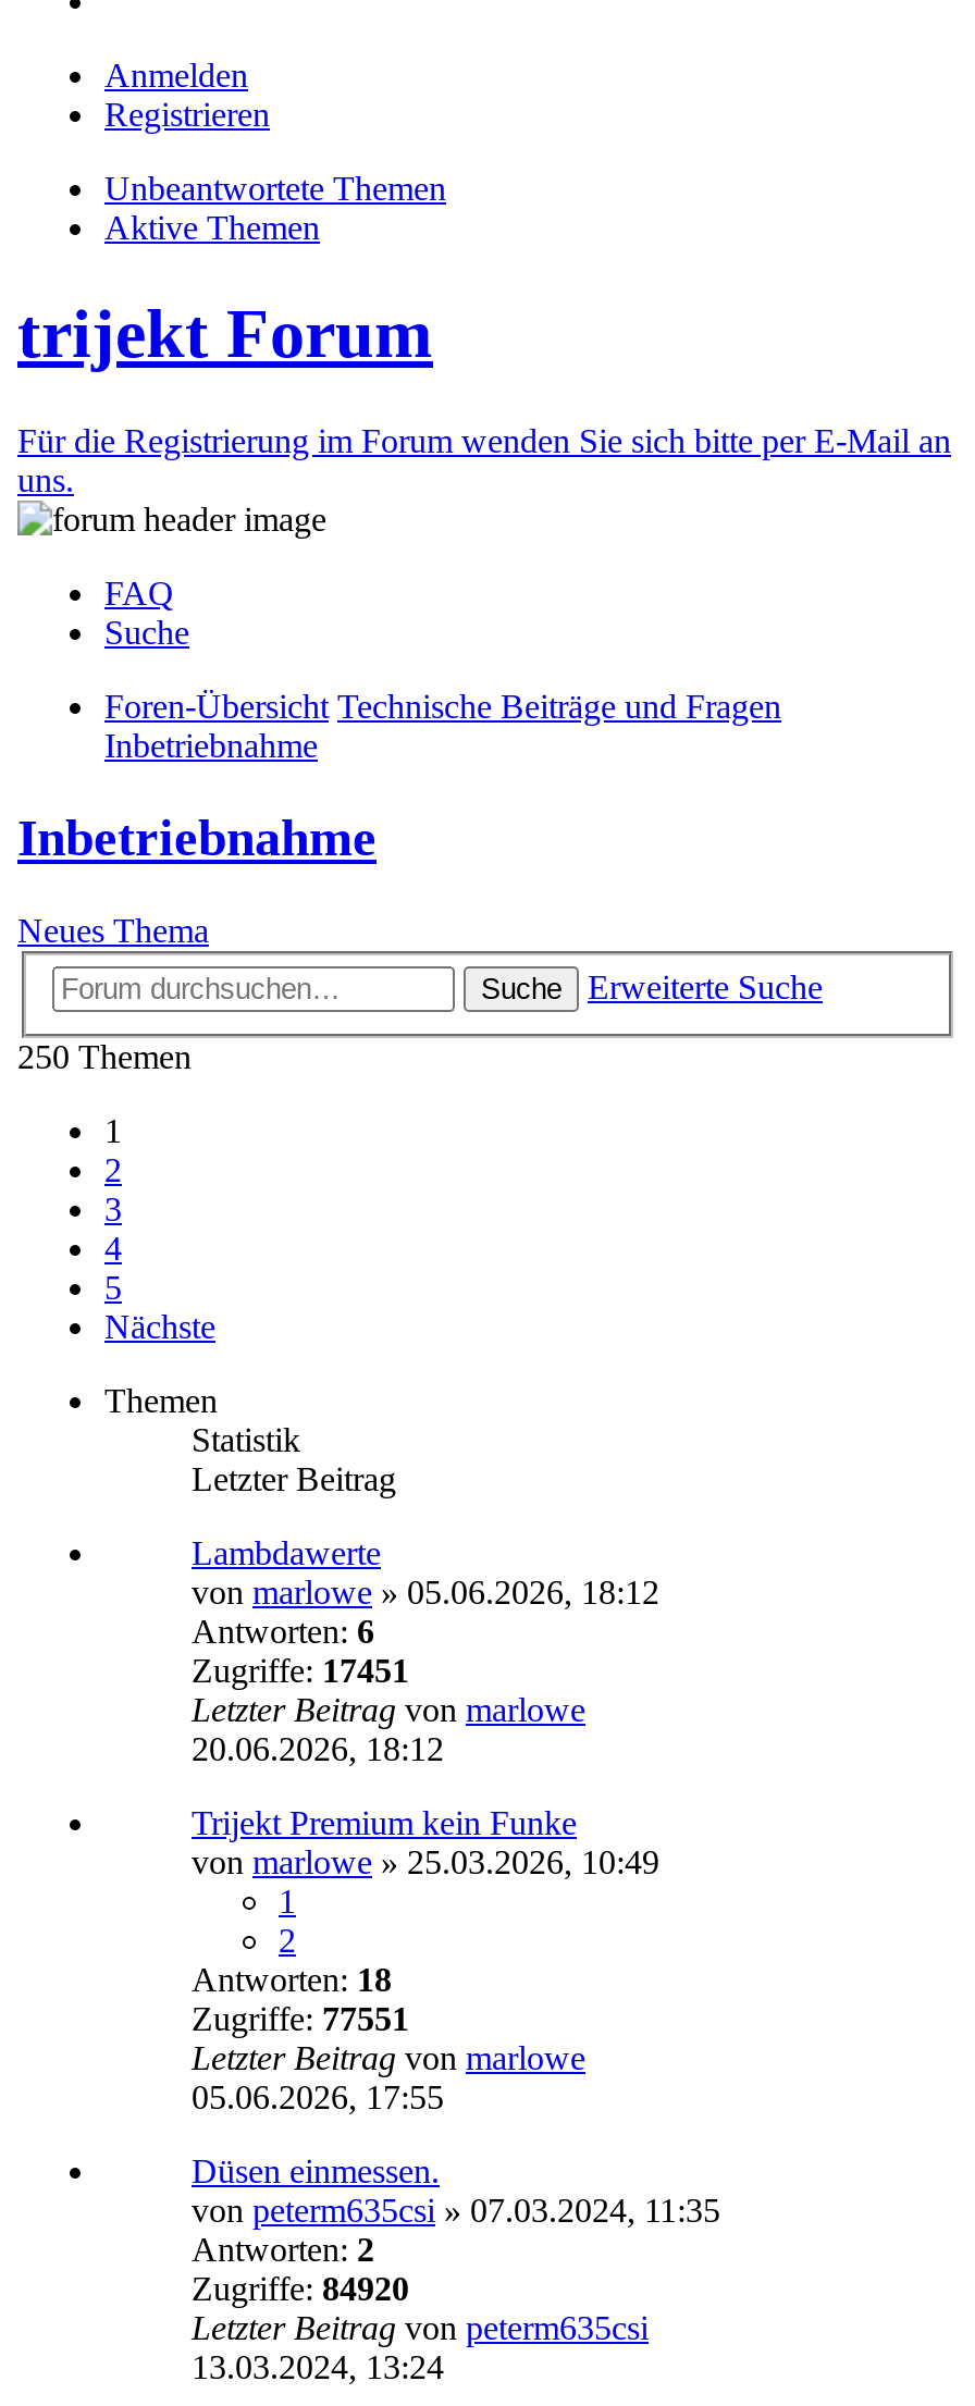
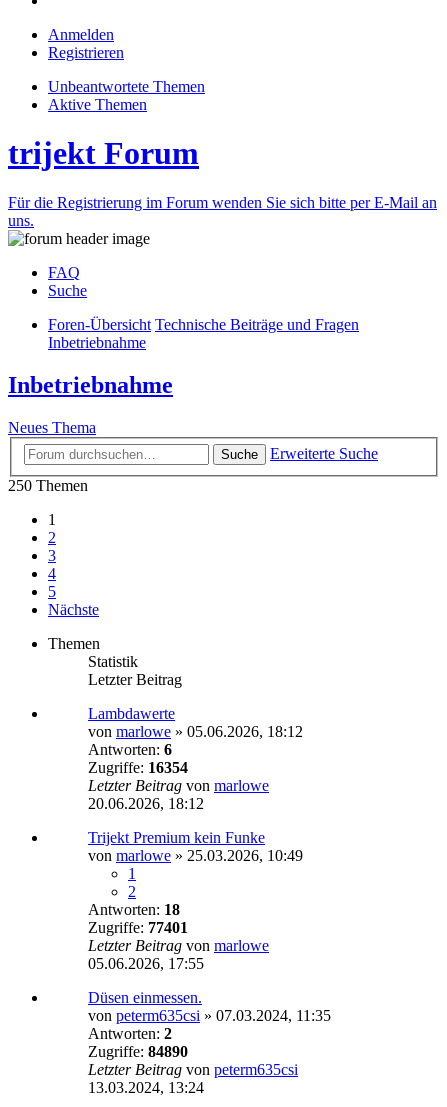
[192,1653,409,1690] Zugriffe: 17451 -> [88,759,188,776] Zugriffe: 16354
[192,2001,409,2038] Zugriffe: 77551 -> [88,919,188,936] Zugriffe: 77401
[192,2271,409,2308] Zugriffe: 84920 -> [88,1043,188,1060] Zugriffe: 84890

